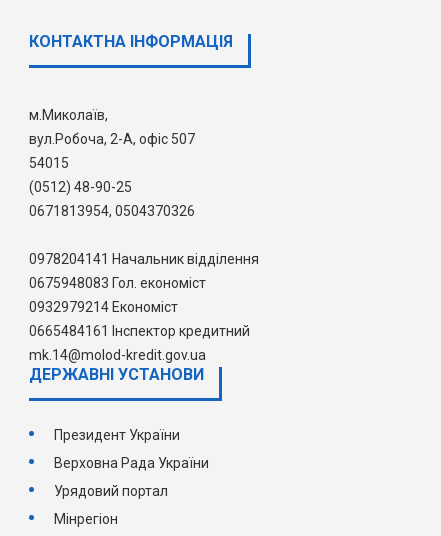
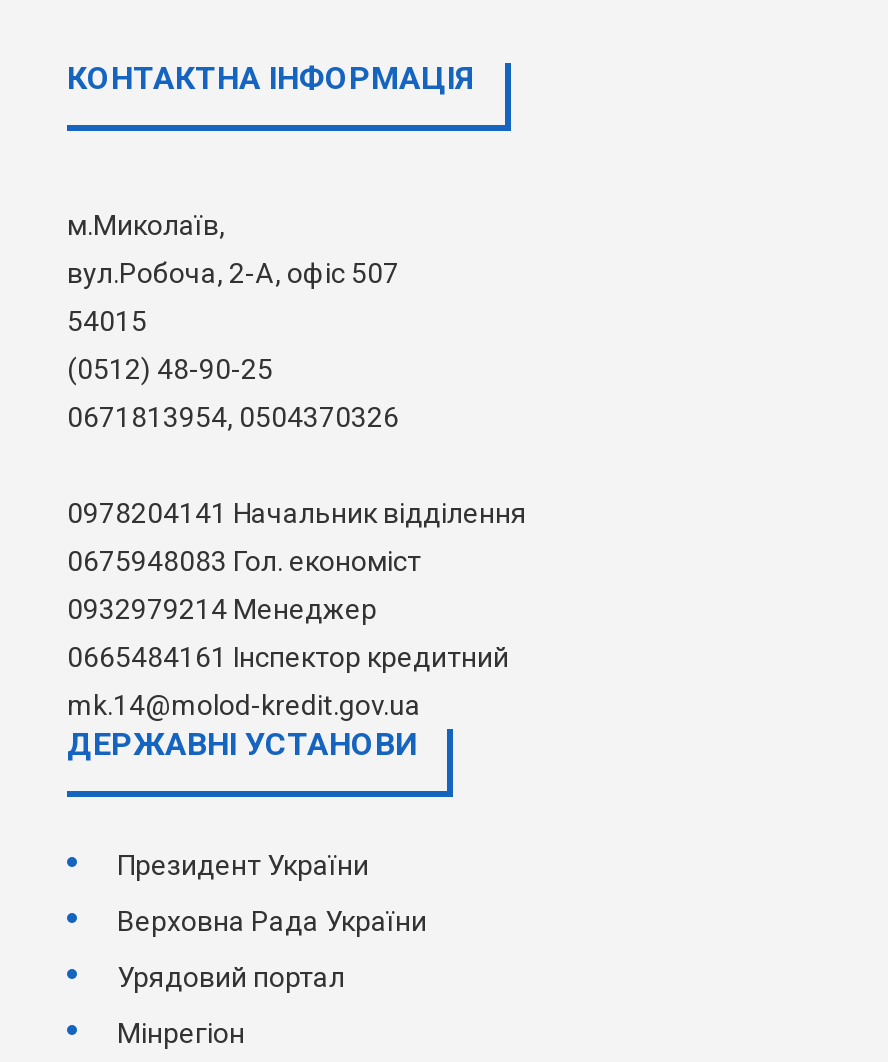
[29,299,178,315] 0932979214 Економіст -> [67,593,377,625] 0932979214 Менеджер

